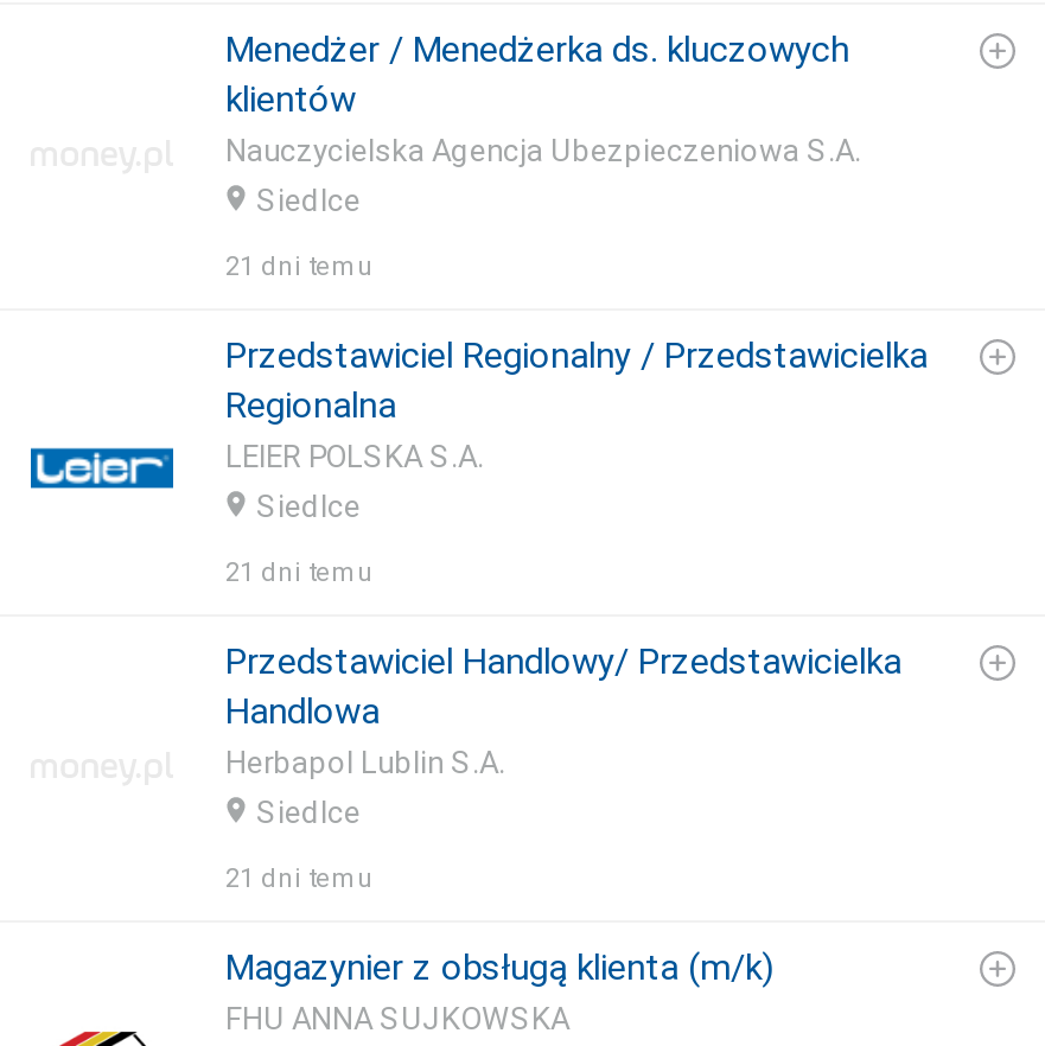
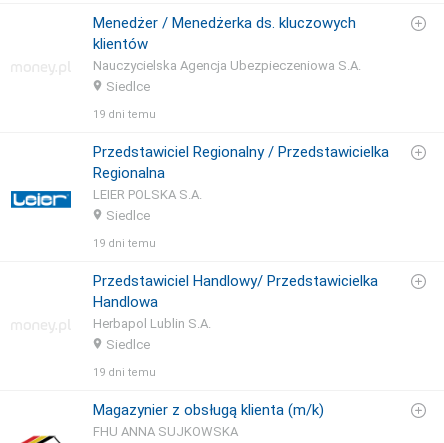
[225,252,375,282] 21 dni temu -> [93,108,156,121] 19 dni temu
[225,558,375,588] 21 dni temu -> [93,237,156,250] 19 dni temu
[225,864,375,894] 21 dni temu -> [93,366,156,379] 19 dni temu

